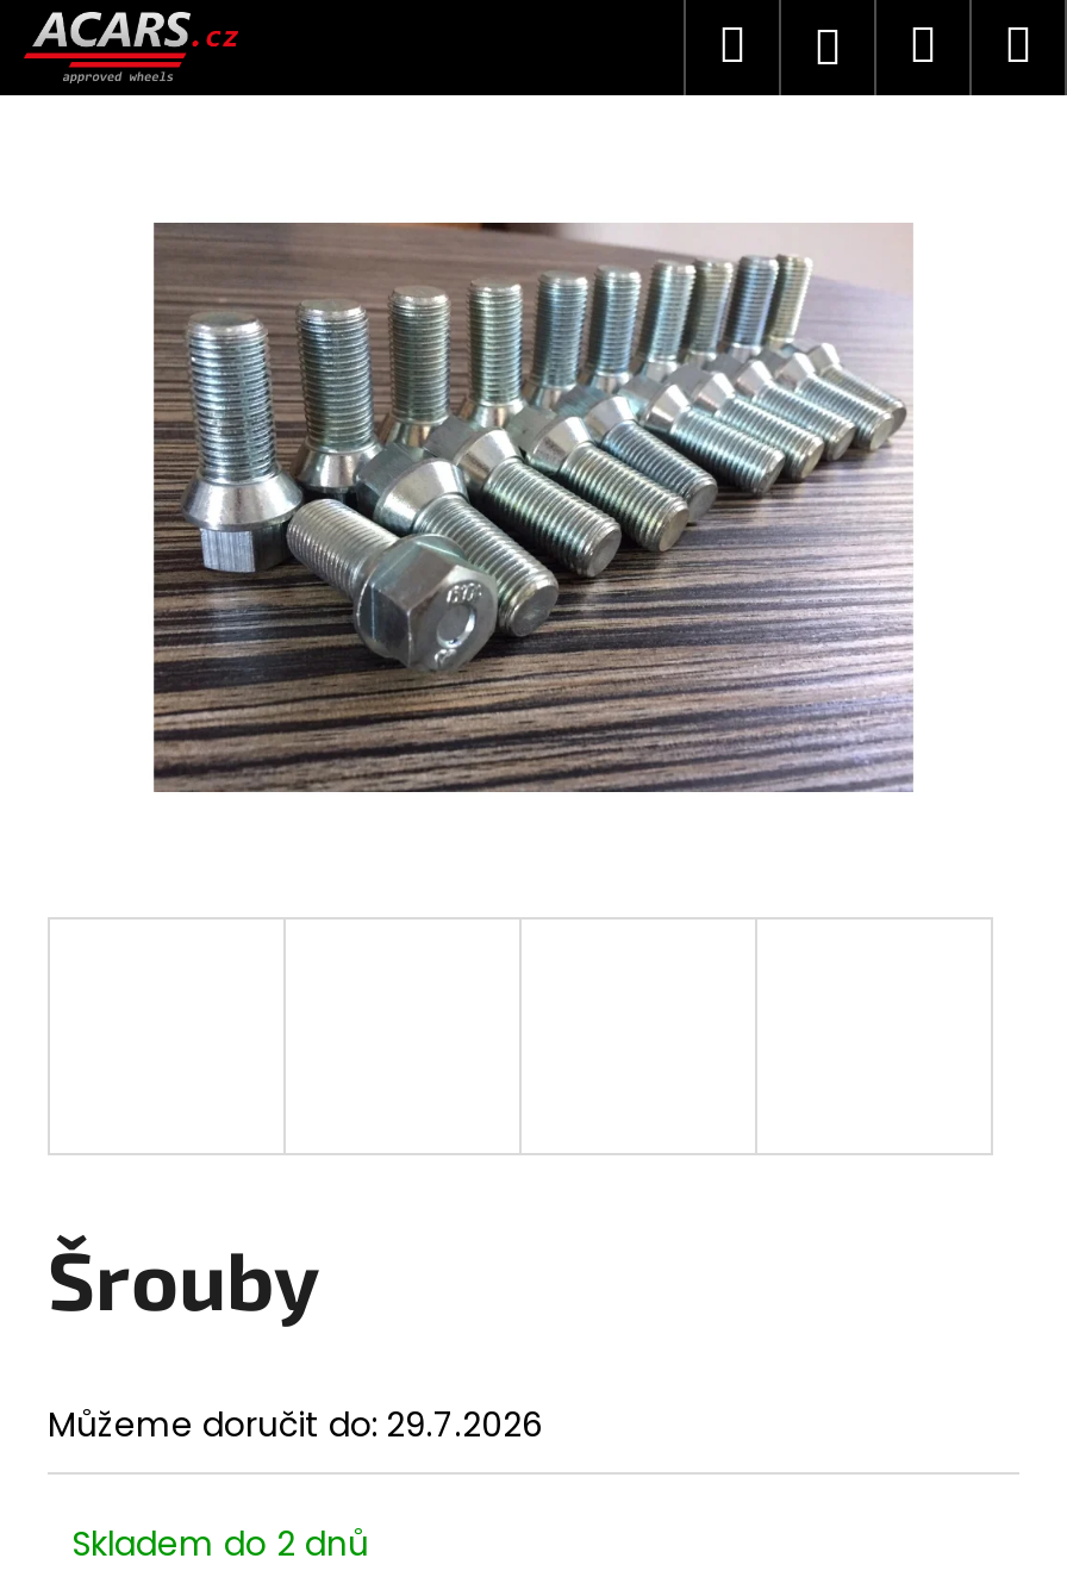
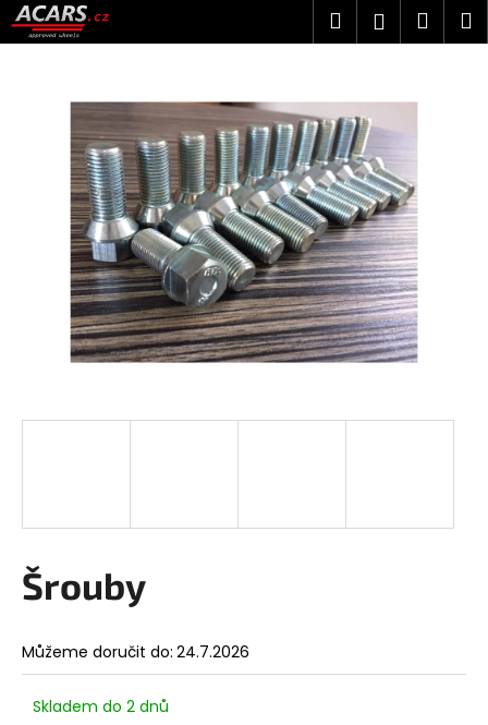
[48,1400,543,1447] Můžeme doručit do: 29.7.2026 -> [22,641,249,662] Můžeme doručit do: 24.7.2026

